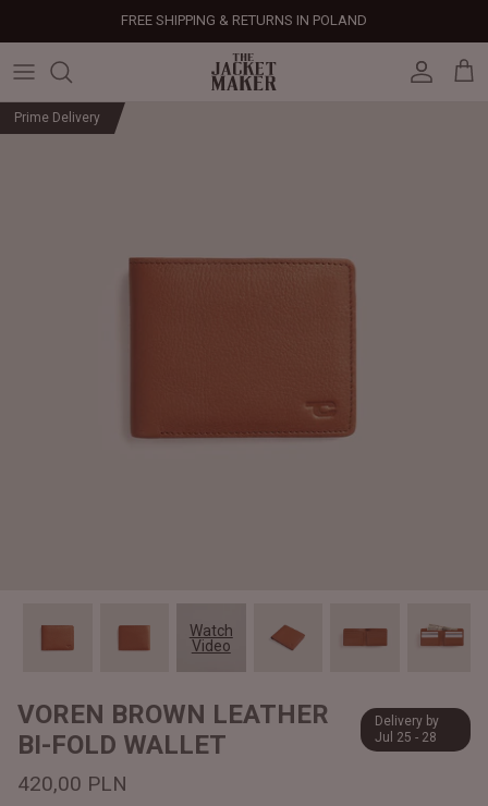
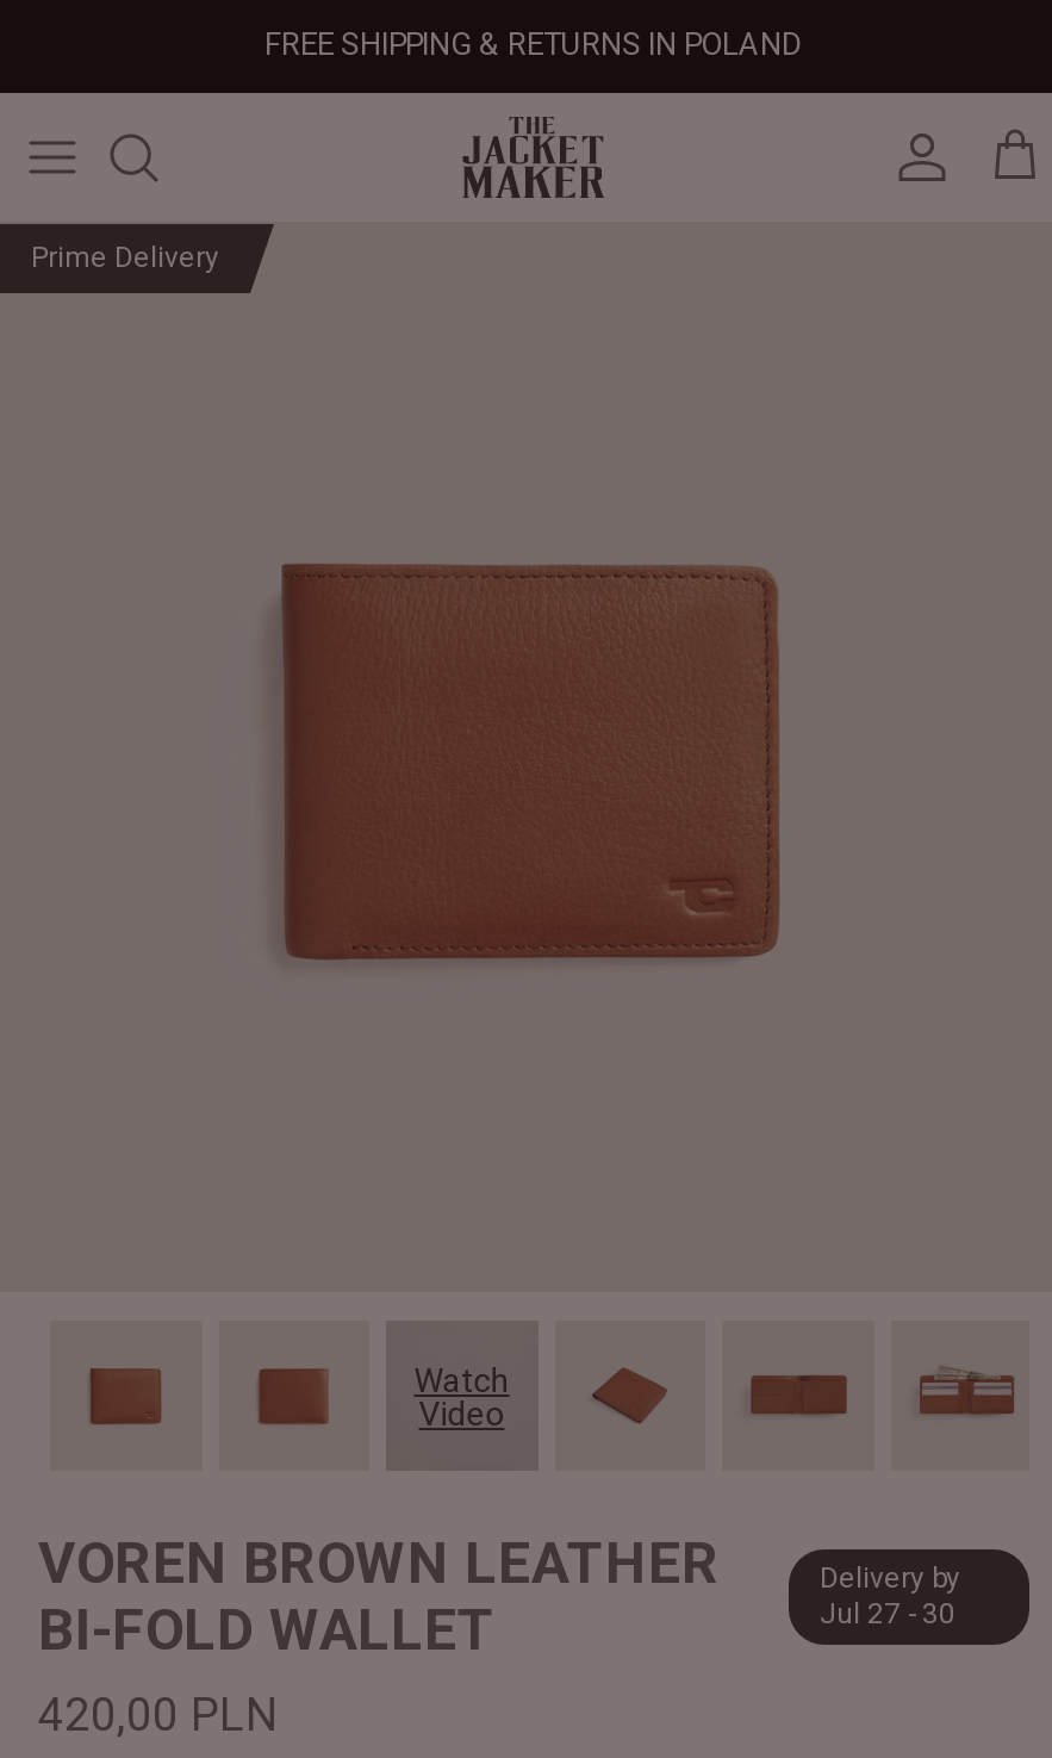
[375,730,437,746] Jul 25 - 28 -> [820,1598,955,1632] Jul 27 - 30

